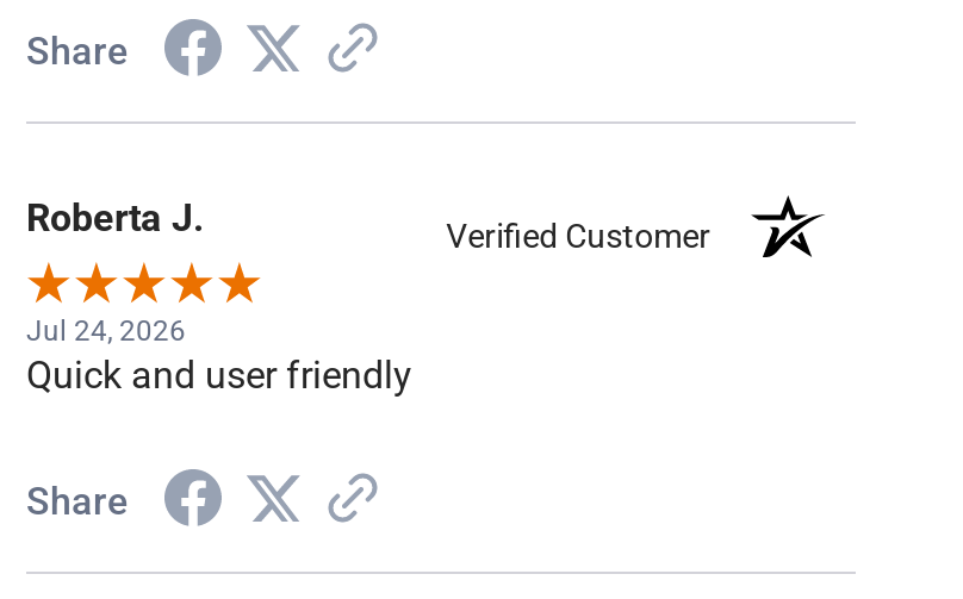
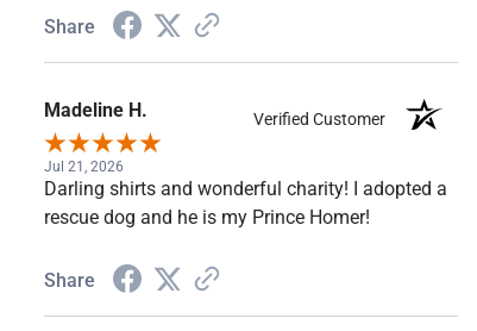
[26,195,205,241] Roberta J. -> [44,99,148,121] Madeline H.
[26,315,412,398] Jul 24, 2026 | Quick and user friendly -> [44,158,447,229] Jul 21, 2026 | Darling shirts and wonderful charity! I adopted a | rescue dog and he is my Prince Homer!

